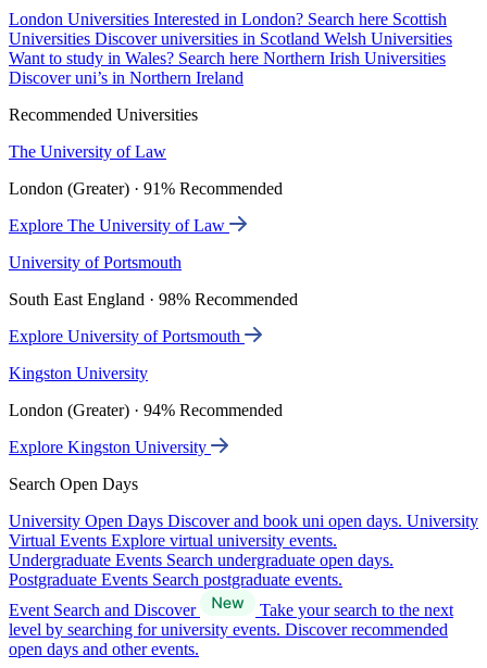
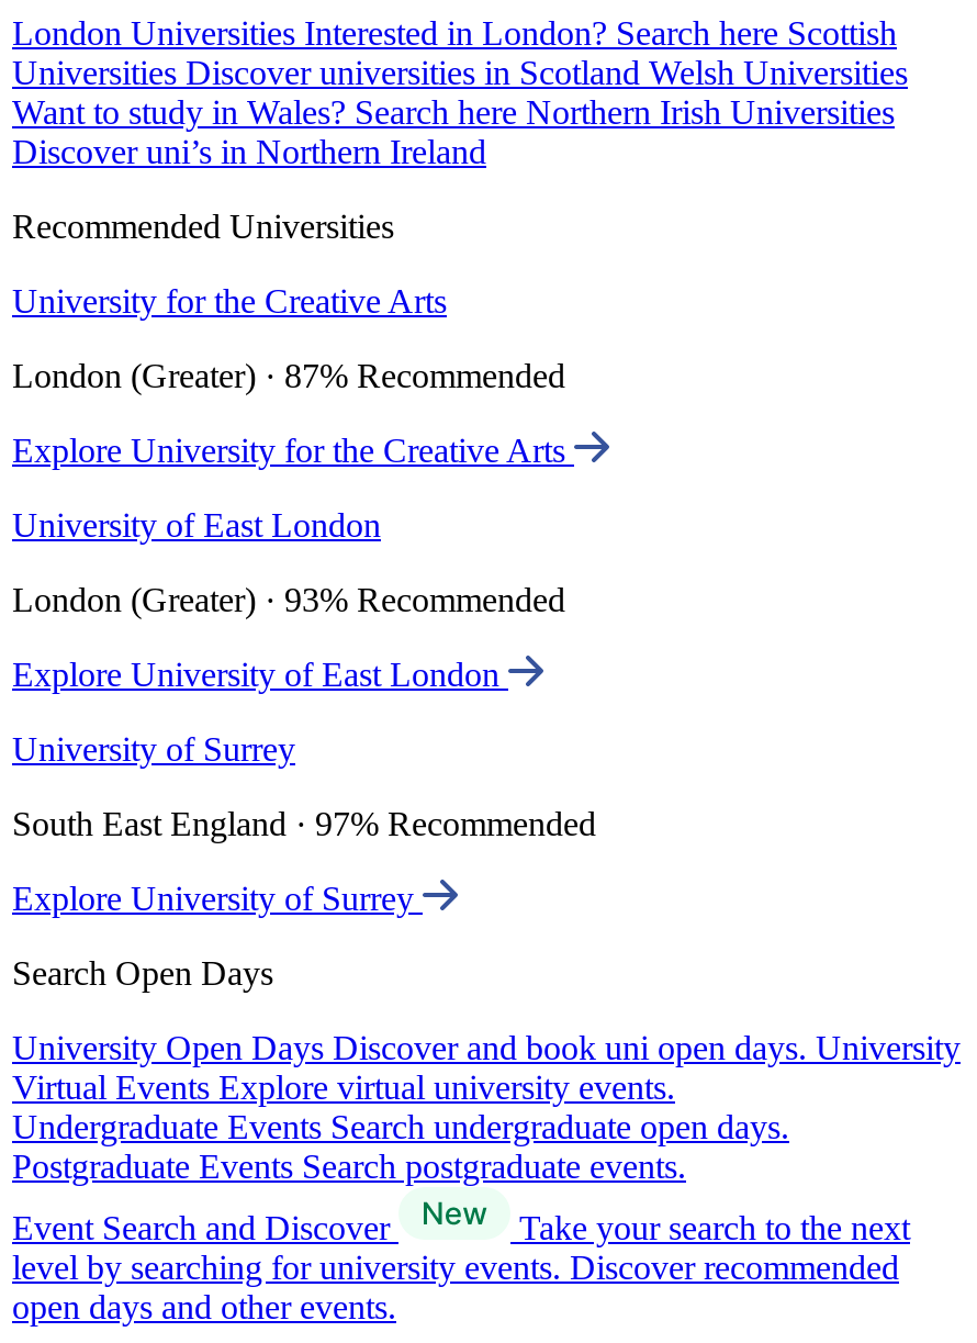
[9,142,166,161] The University of Law -> [12,282,447,320] University for the Creative Arts
[9,179,283,198] London (Greater) · 91% Recommended -> [12,357,565,394] London (Greater) · 87% Recommended
[9,216,229,235] Explore The University of Law -> [12,432,574,469] Explore University for the Creative Arts
[9,253,182,272] University of Portsmouth -> [12,506,381,544] University of East London
[9,290,298,309] South East England · 98% Recommended -> [12,581,565,618] London (Greater) · 93% Recommended
[9,327,245,346] Explore University of Portsmouth -> [12,656,508,693] Explore University of East London
[9,364,148,382] Kingston University -> [12,730,295,768] University of Surrey
[9,401,283,419] London (Greater) · 94% Recommended -> [12,805,596,842] South East England · 97% Recommended
[9,438,211,456] Explore Kingston University -> [12,880,423,917] Explore University of Surrey

